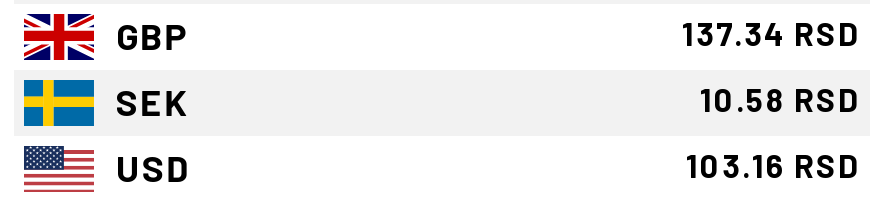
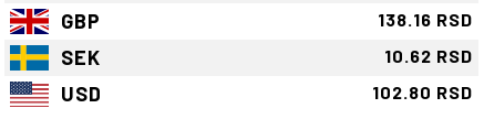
[682,13,860,51] 137.34 RSD -> [378,8,473,29] 138.16 RSD
[700,79,860,117] 10.58 RSD -> [384,45,473,66] 10.62 RSD
[686,145,860,183] 103.16 RSD -> [372,81,473,102] 102.80 RSD

